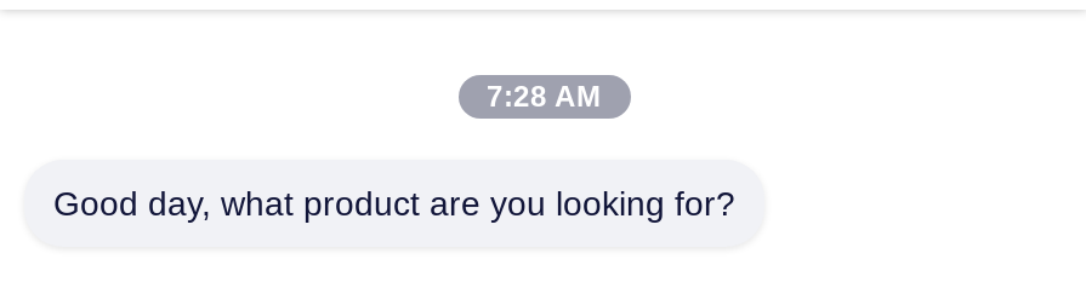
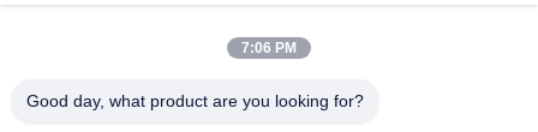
[487,80,601,114] 7:28 AM -> [241,40,297,56] 7:06 PM

